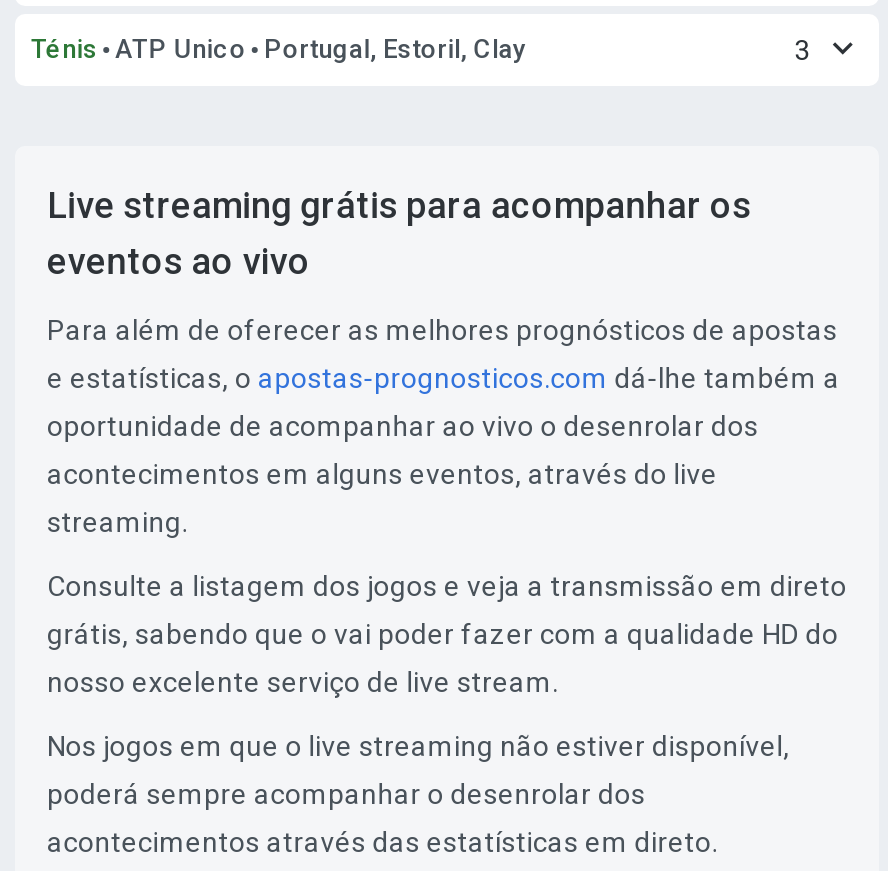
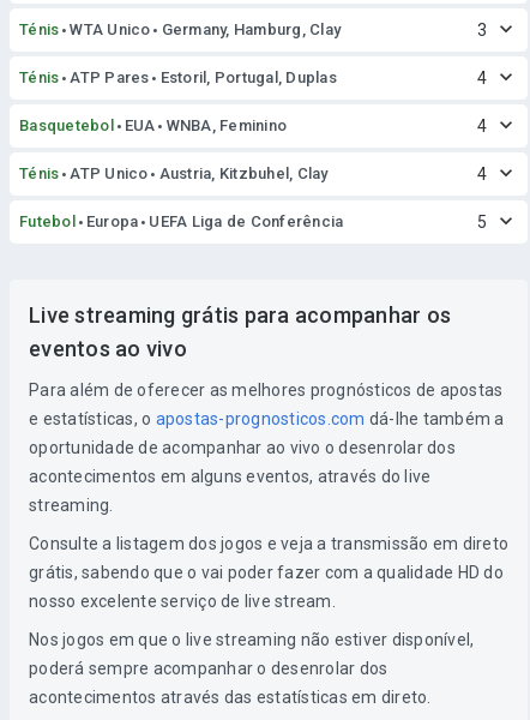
[31,34,525,64] Ténis ATP Unico Portugal, Estoril, Clay -> [19,20,341,38] Ténis WTA Unico Germany, Hamburg, Clay
none -> [19,68,487,232] Ténis ATP Pares Estoril, Portugal, Duplas | 4 | Basquetebol EUA WNBA, Feminino | 4 | Ténis ATP Unico Austria, Kitzbuhel, Clay | 4 | Futebol Europa UEFA Liga de Conferência | 5

